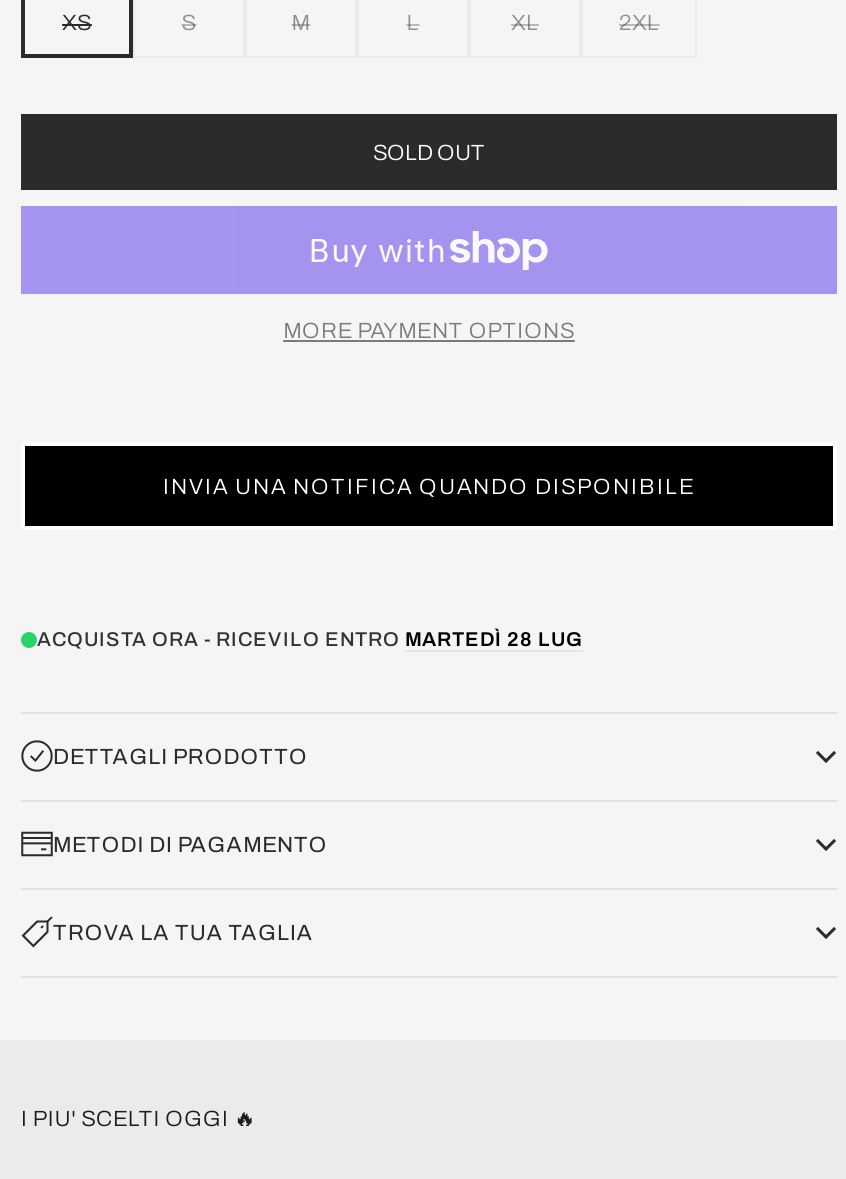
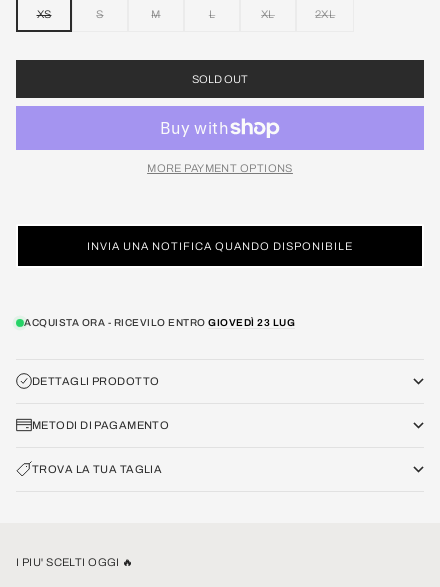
[37,629,583,651] ACQUISTA ORA - RICEVILO ENTRO MARTEDÌ 28 LUG -> [24,317,295,328] ACQUISTA ORA - RICEVILO ENTRO GIOVEDÌ 23 LUG

